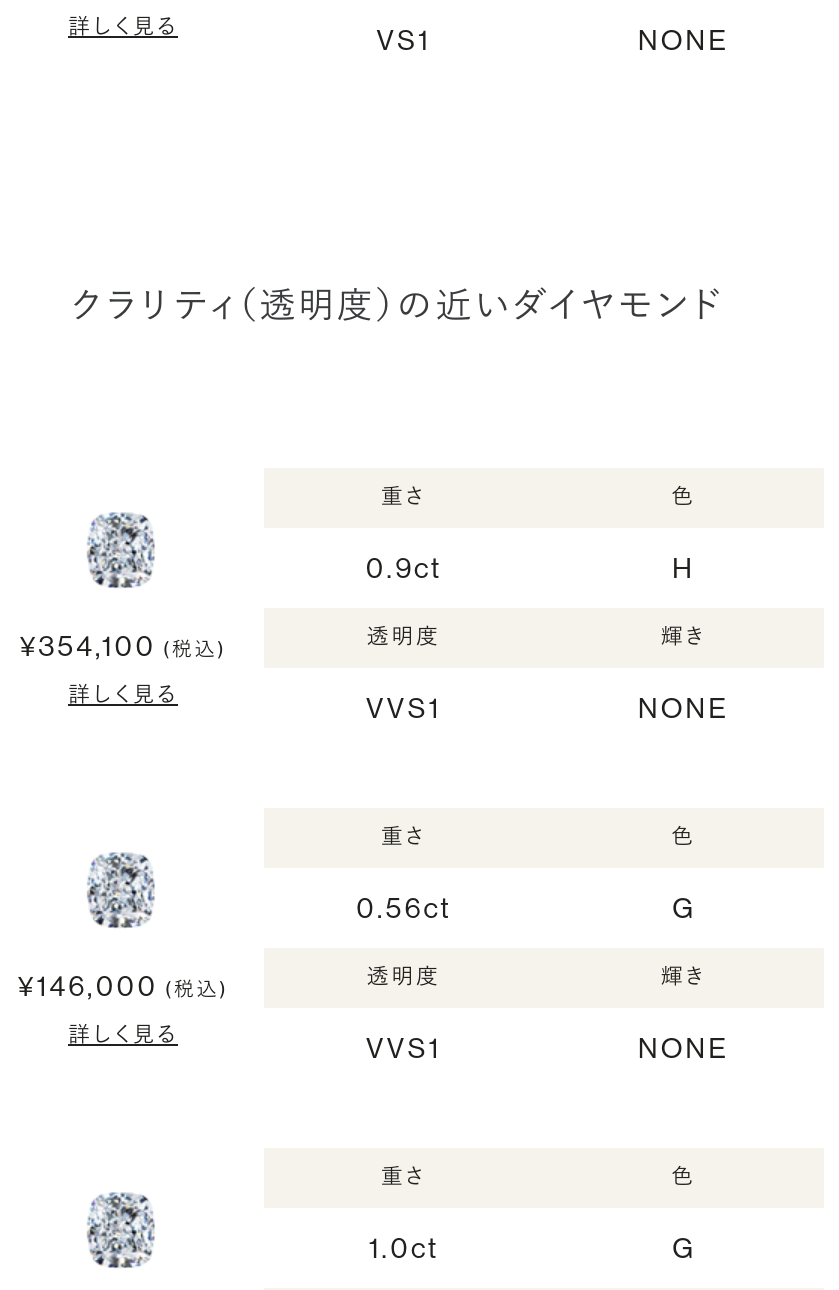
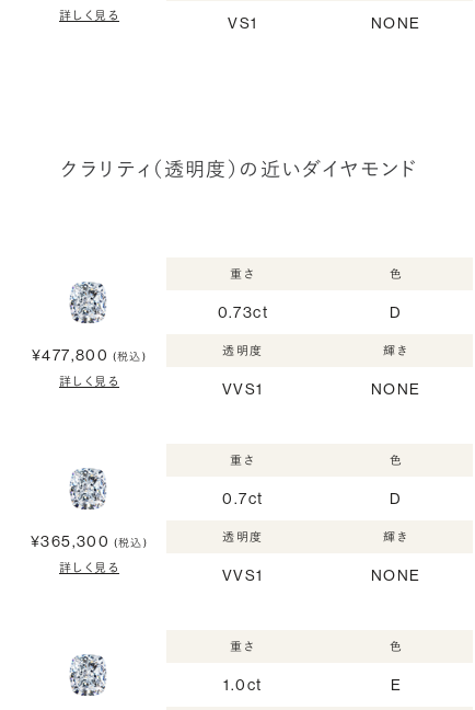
[366,552,442,584] 0.9ct -> [217,303,268,322] 0.73ct
[672,552,695,584] H -> [390,303,402,322] D
[20,629,226,661] ¥354,100 (税込) -> [32,345,147,365] ¥477,800 (税込)
[356,892,451,924] 0.56ct -> [223,489,263,509] 0.7ct
[672,892,695,924] G -> [390,489,402,509] D
[18,969,228,1001] ¥146,000 (税込) -> [31,531,148,551] ¥365,300 (税込)
[672,1232,695,1264] G -> [390,675,402,695] E

